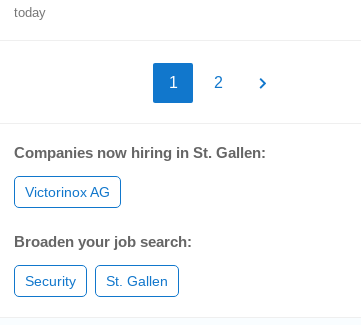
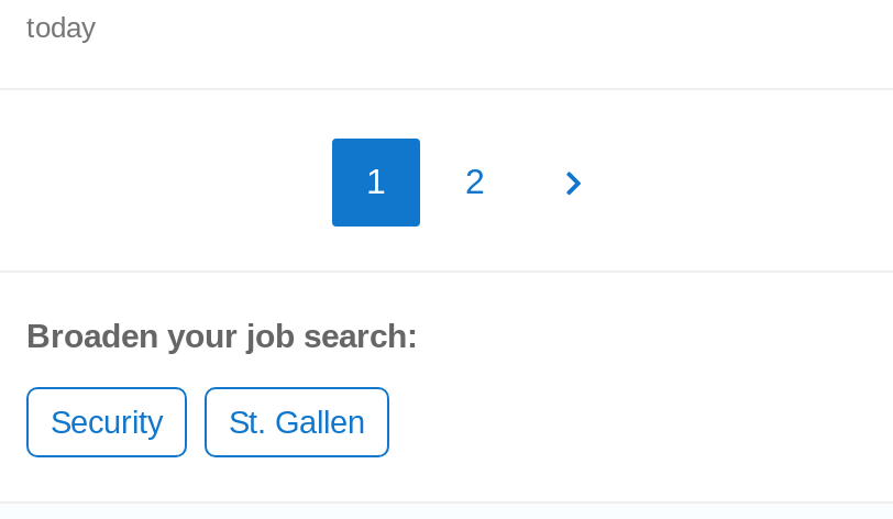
[14,144,266,200] Companies now hiring in St. Gallen: | Victorinox AG -> none

